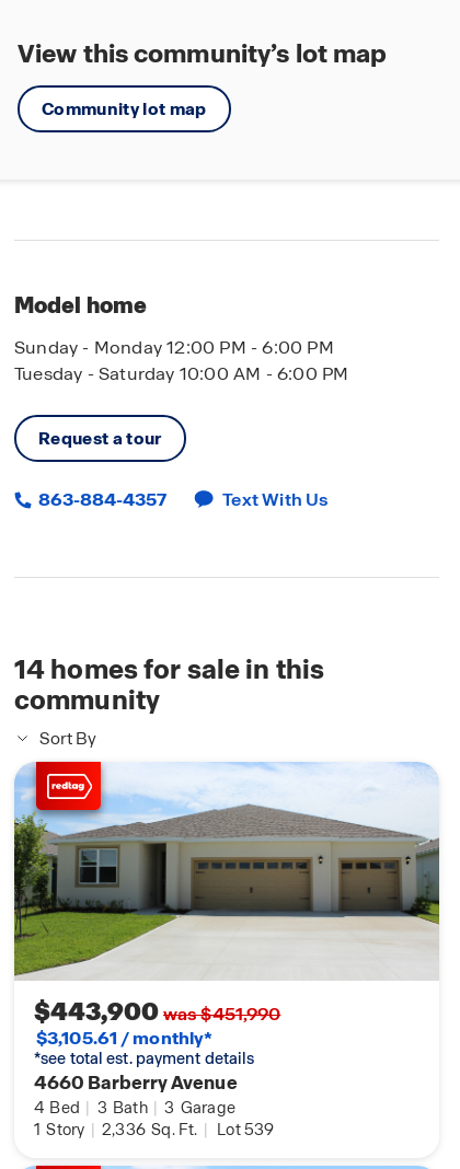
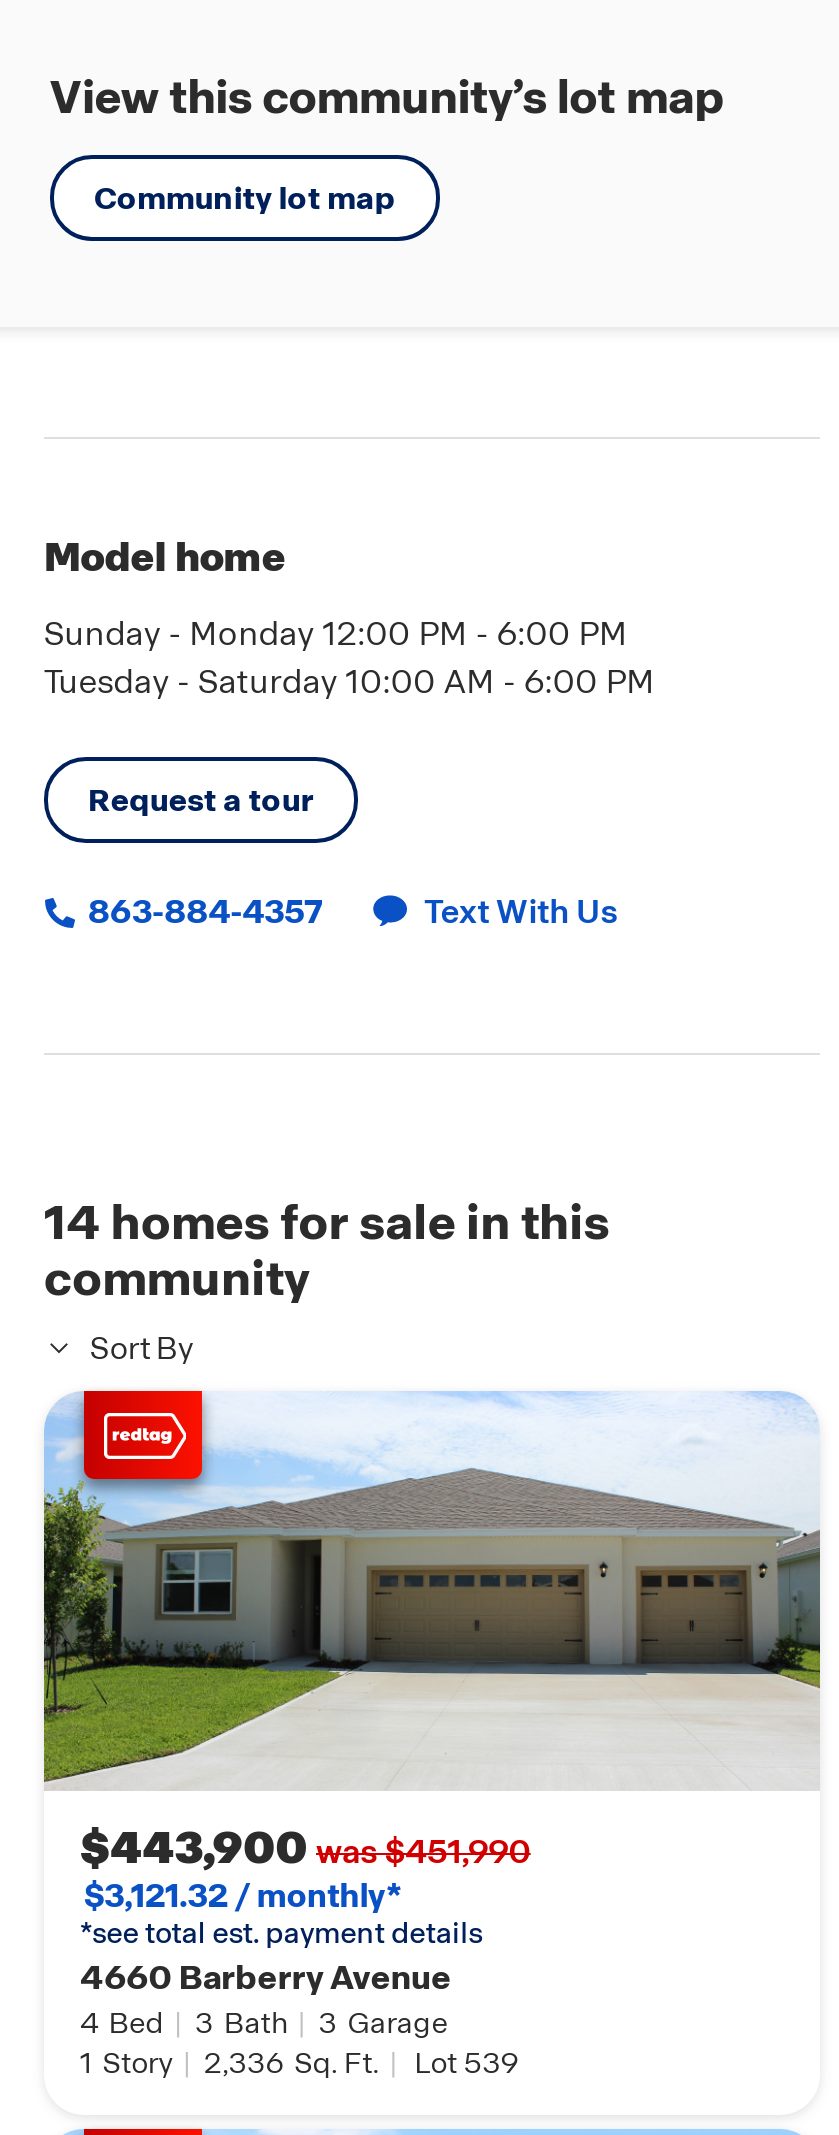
[36,1027,213,1050] $3,105.61 / monthly* -> [84,1875,402,1917] $3,121.32 / monthly*

